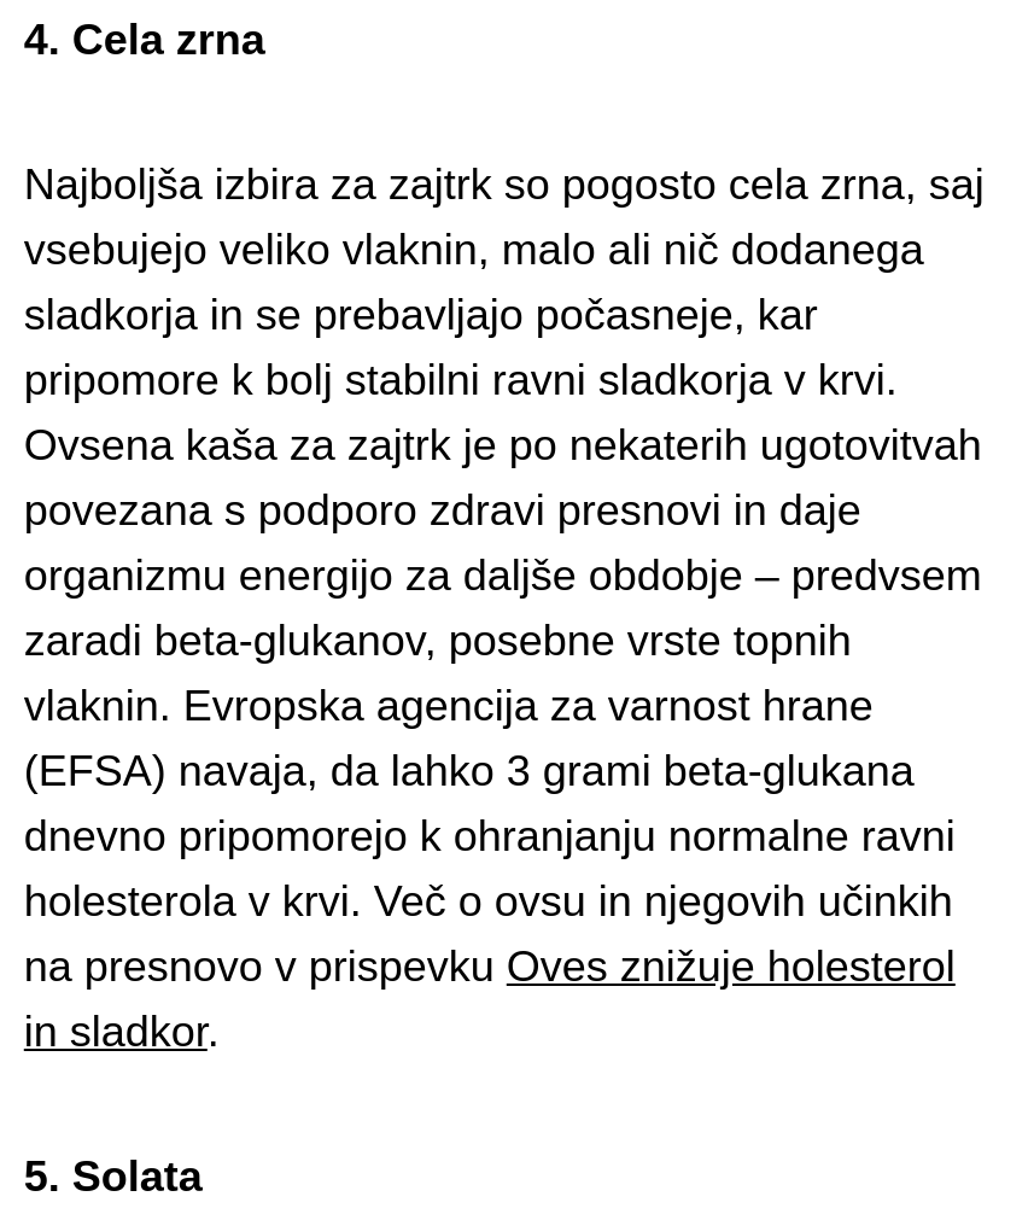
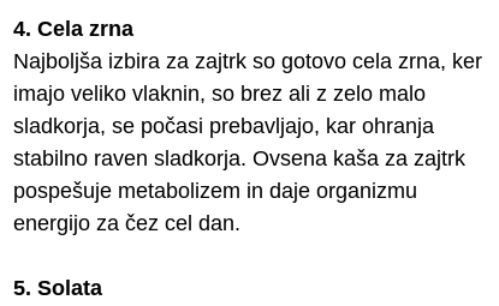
[24,161,984,1056] Najboljša izbira za zajtrk so pogosto cela zrna, saj | vsebujejo veliko vlaknin, malo ali nič dodanega | sladkorja in se prebavljajo počasneje, kar | pripomore k bolj stabilni ravni sladkorja v krvi. | Ovsena kaša za zajtrk je po nekaterih ugotovitvah | povezana s podporo zdravi presnovi in daje | organizmu energijo za daljše obdobje – predvsem | zaradi beta-glukanov, posebne vrste topnih | vlaknin. Evropska agencija za varnost hrane | (EFSA) navaja, da lahko 3 grami beta-glukana | dnevno pripomorejo k ohranjanju normalne ravni | holesterola v krvi. Več o ovsu in njegovih učinkih | na presnovo v prispevku Oves znižuje holesterol | in sladkor. -> [14,49,483,235] Najboljša izbira za zajtrk so gotovo cela zrna, ker | imajo veliko vlaknin, so brez ali z zelo malo | sladkorja, se počasi prebavljajo, kar ohranja | stabilno raven sladkorja. Ovsena kaša za zajtrk | pospešuje metabolizem in daje organizmu | energijo za čez cel dan.

